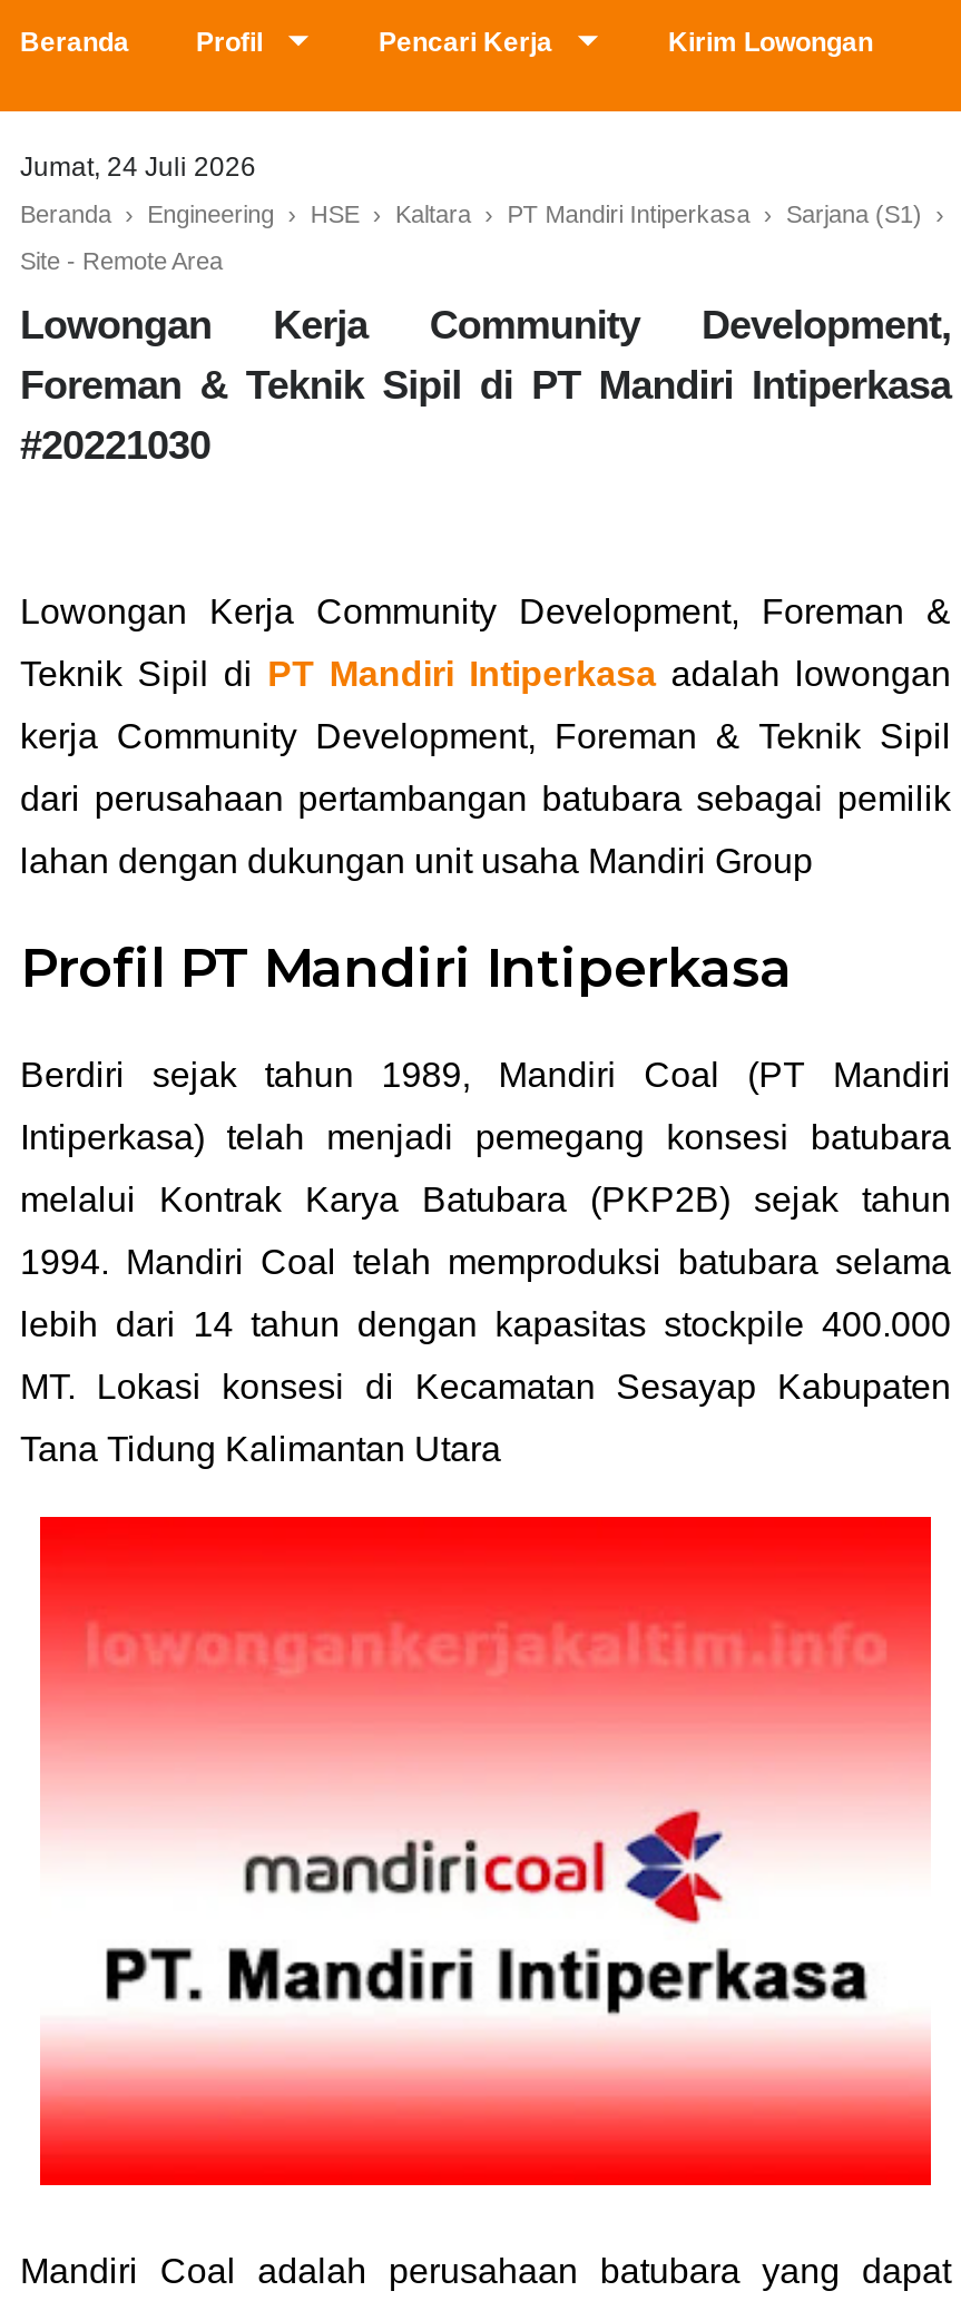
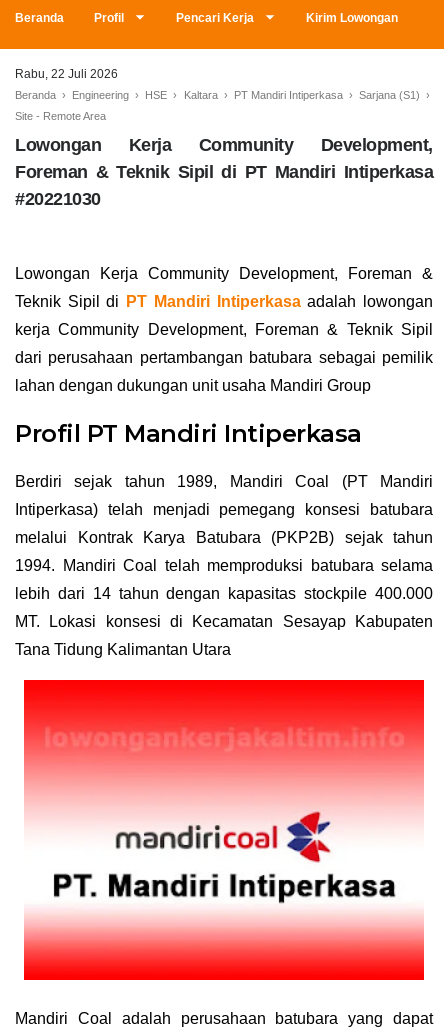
[20,151,256,183] Jumat, 24 Juli 2026 -> [15,67,118,81] Rabu, 22 Juli 2026

